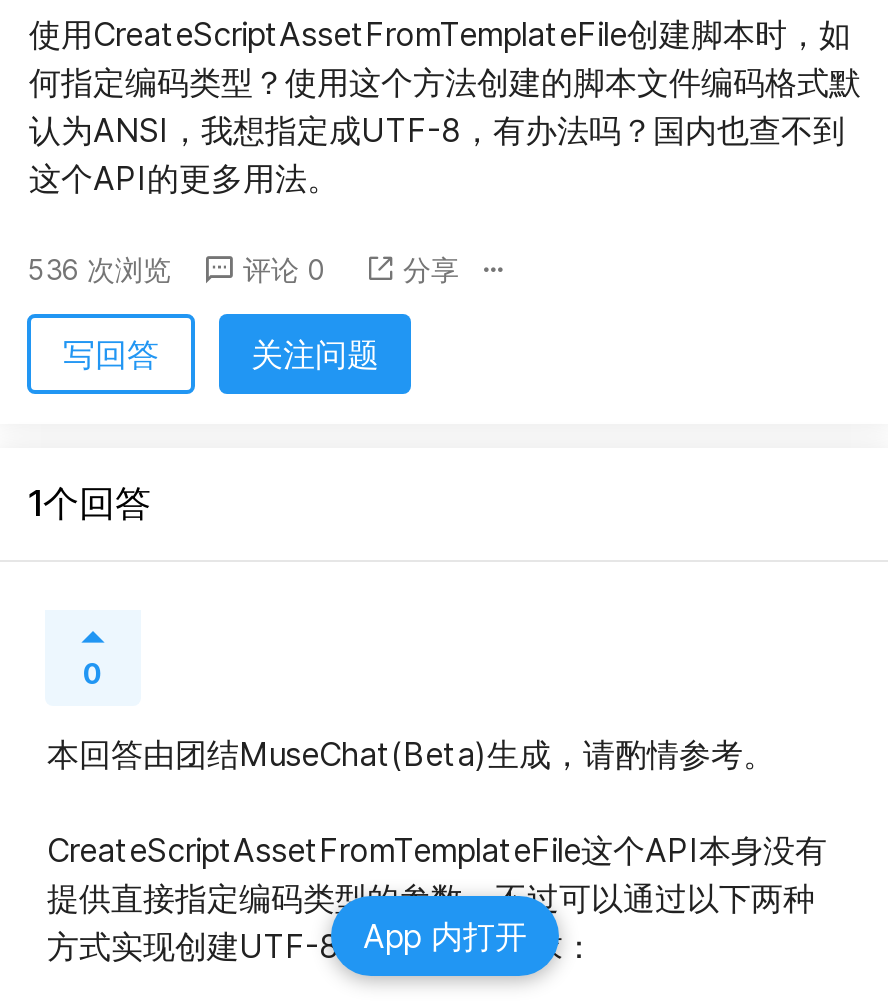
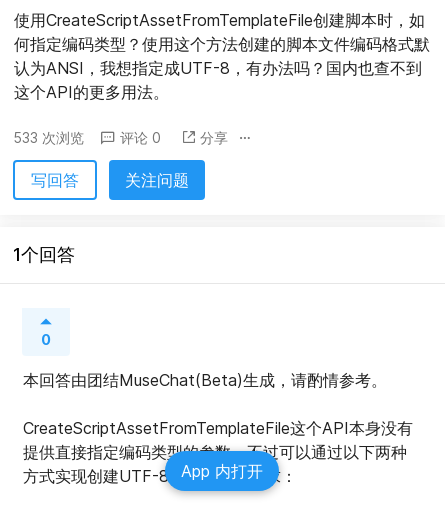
[27,252,171,286] 536 次浏览 -> [13,129,84,146] 533 次浏览

